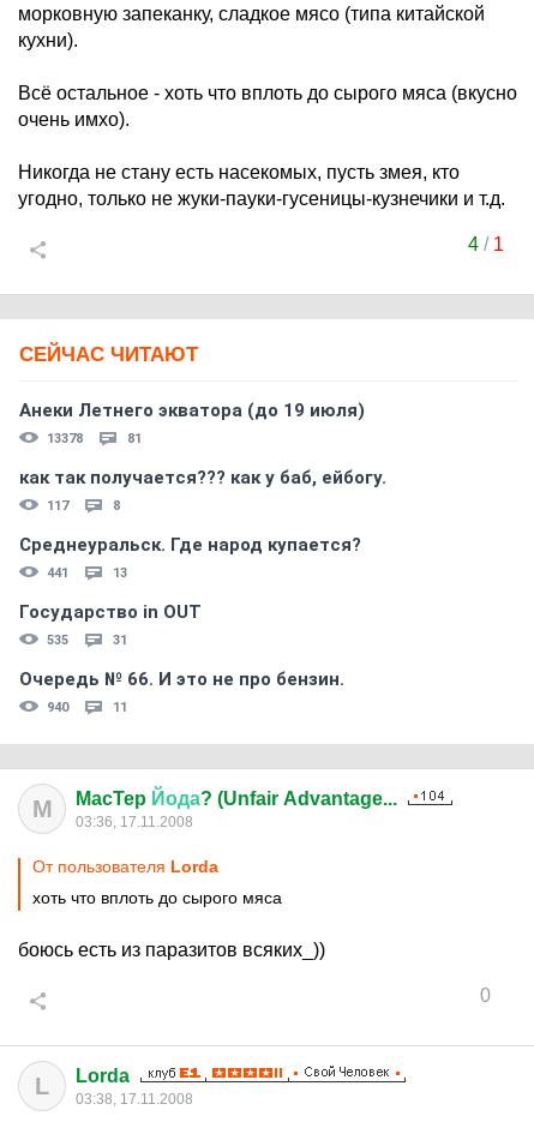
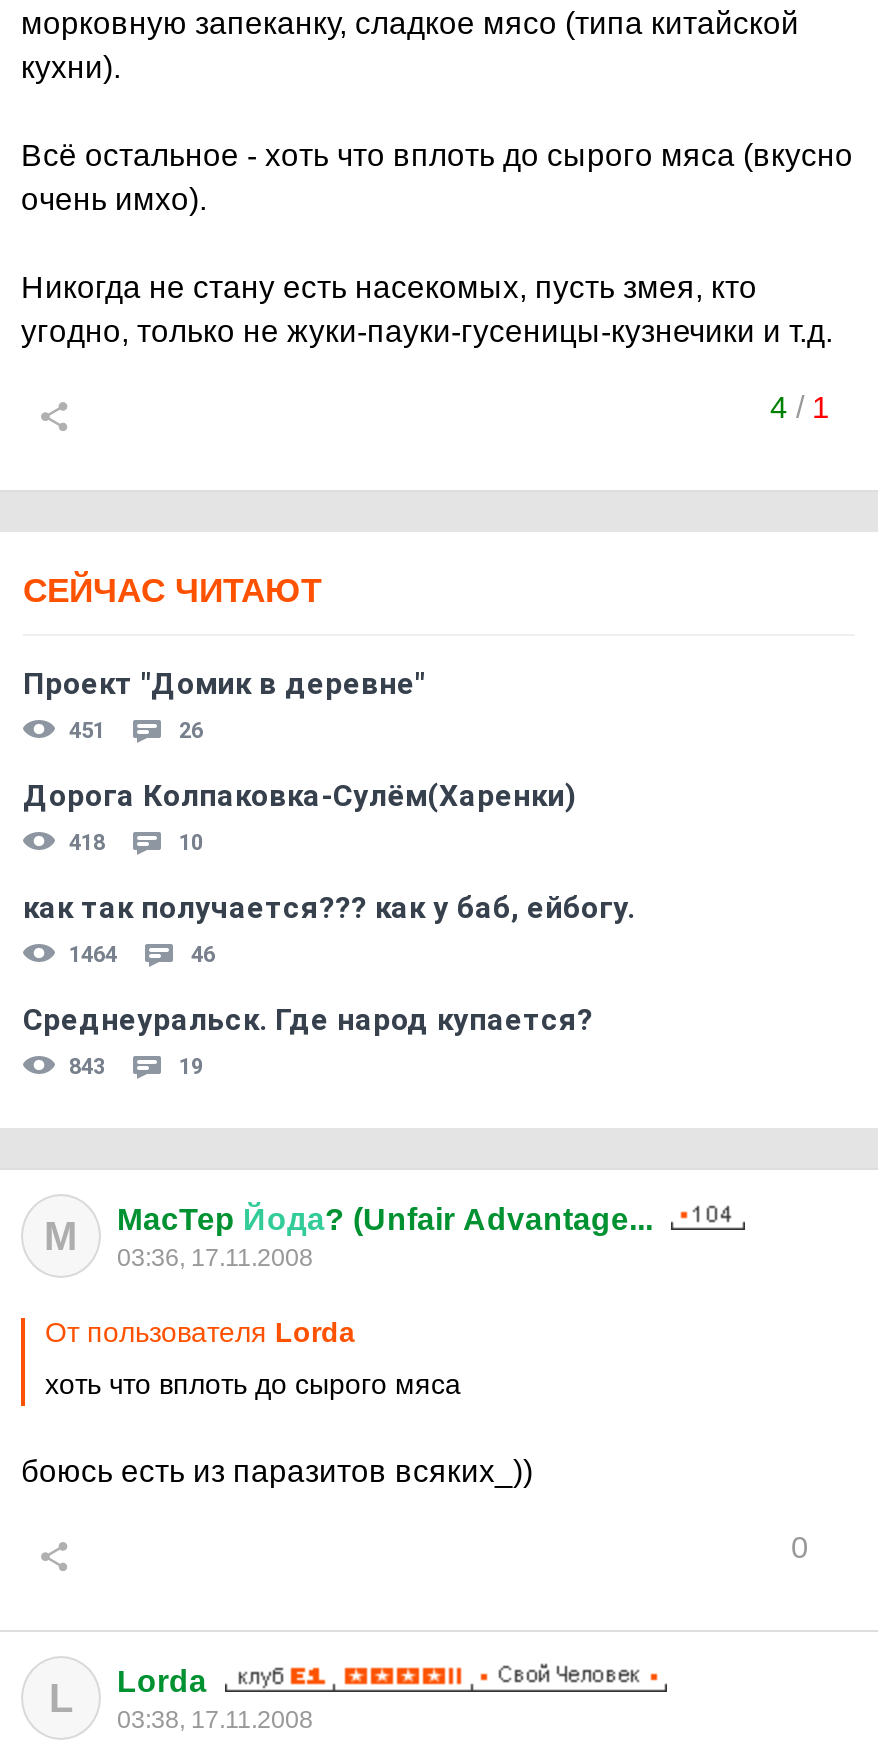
[19,400,365,446] Анеки Летнего экватора (до 19 июля) | 13378 | 81 -> [23,666,577,856] Проект "Домик в деревне" | 451 | 26 | Дорога Колпаковка-Сулём(Харенки) | 418 | 10
moved [19,467,386,488] -> [23,890,635,926]: как так получается??? как у баб, ейбогу.
[47,498,68,514] 117 -> [69,942,117,968] 1464
[113,498,120,514] 8 -> [191,942,215,968] 46
moved [19,534,361,556] -> [23,1002,593,1038]: Среднеуральск. Где народ купается?
[19,565,344,715] 441 | 13 | Государство in OUT | 535 | 31 | Очередь № 66. И это не про бензин. | 940 | 11 -> [69,1054,203,1080] 843 | 19

